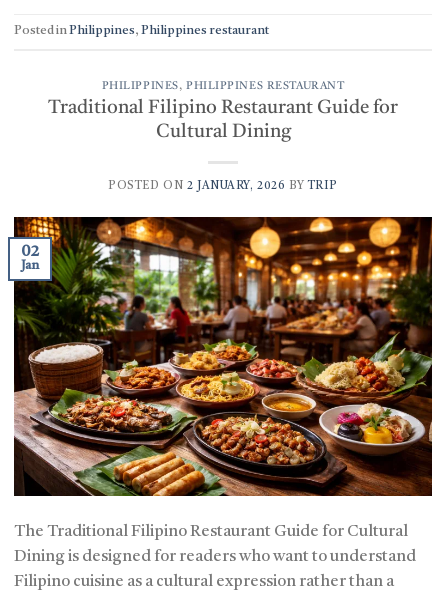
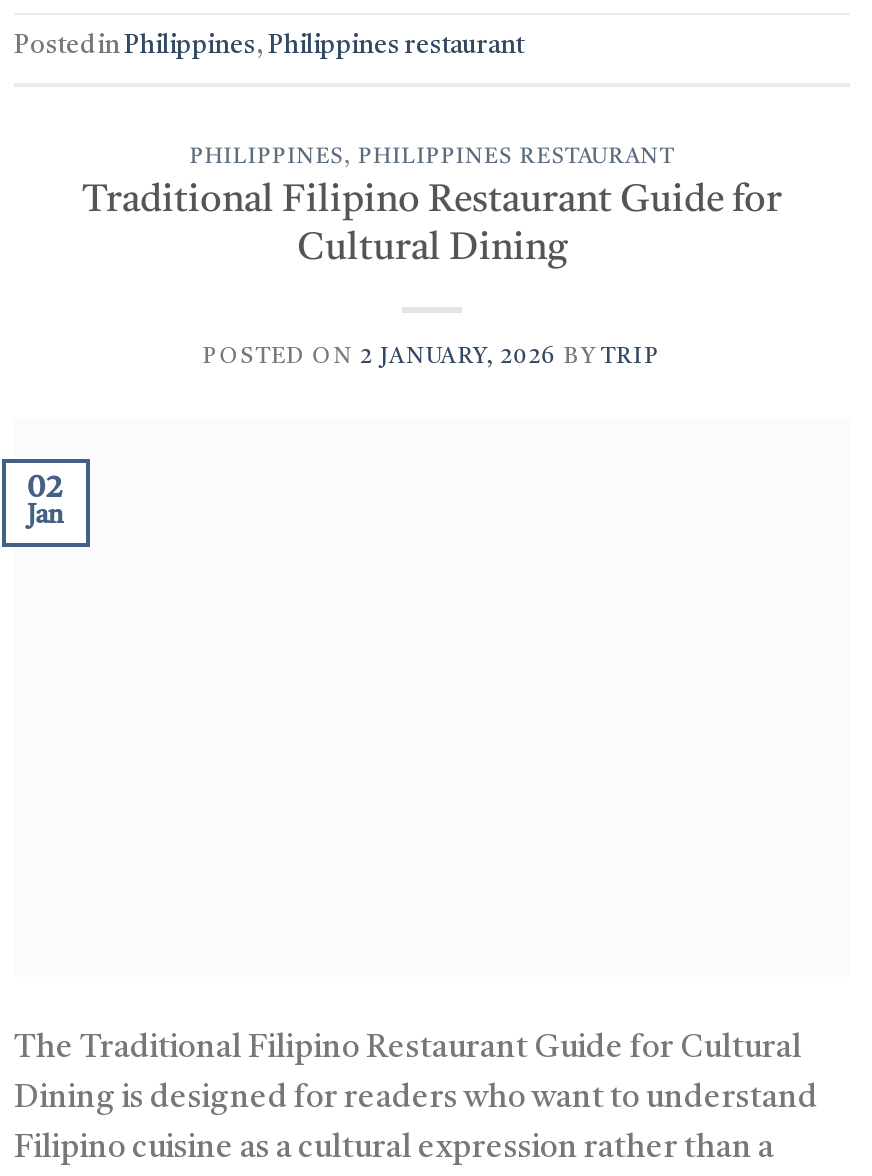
[13,216,433,497] [image] -> none

